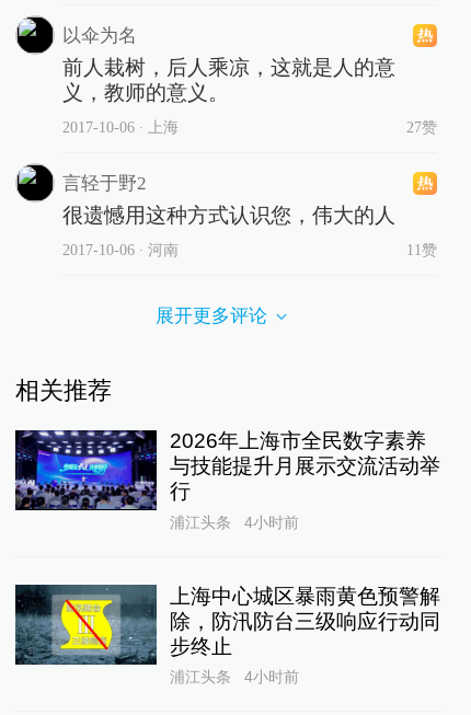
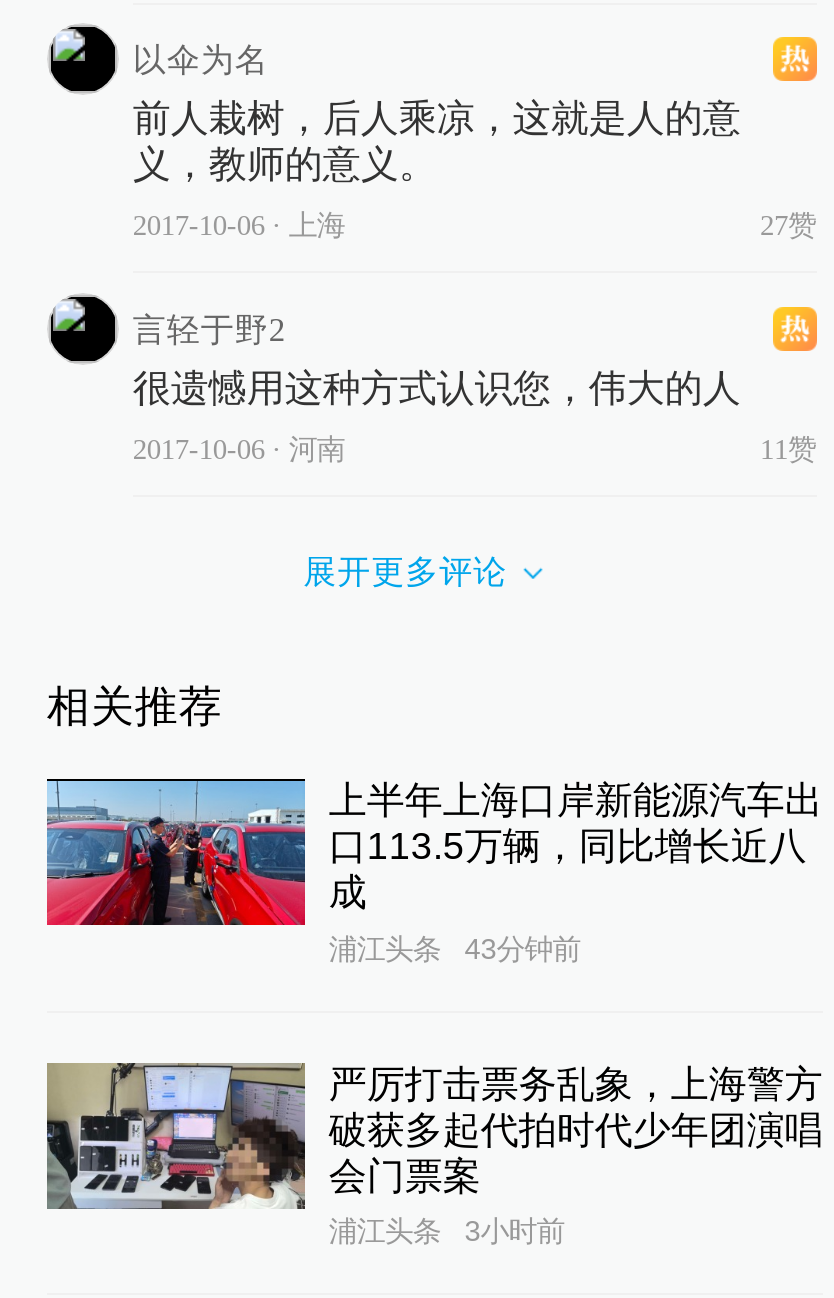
[14,429,440,511] [image] | 2026年上海市全民数字素养 | 与技能提升月展示交流活动举 | 行 -> [45,777,823,927] [image] | 上半年上海口岸新能源汽车出 | 口113.5万辆，同比增长近八 | 成
[170,514,299,531] 浦江头条 4小时前 -> [329,933,581,965] 浦江头条 43分钟前
[14,584,440,666] [image] | 上海中心城区暴雨黄色预警解 | 除，防汛防台三级响应行动同 | 步终止 -> [45,1061,823,1211] [image] | 严厉打击票务乱象，上海警方 | 破获多起代拍时代少年团演唱 | 会门票案
[170,668,299,686] 浦江头条 4小时前 -> [329,1216,565,1248] 浦江头条 3小时前

